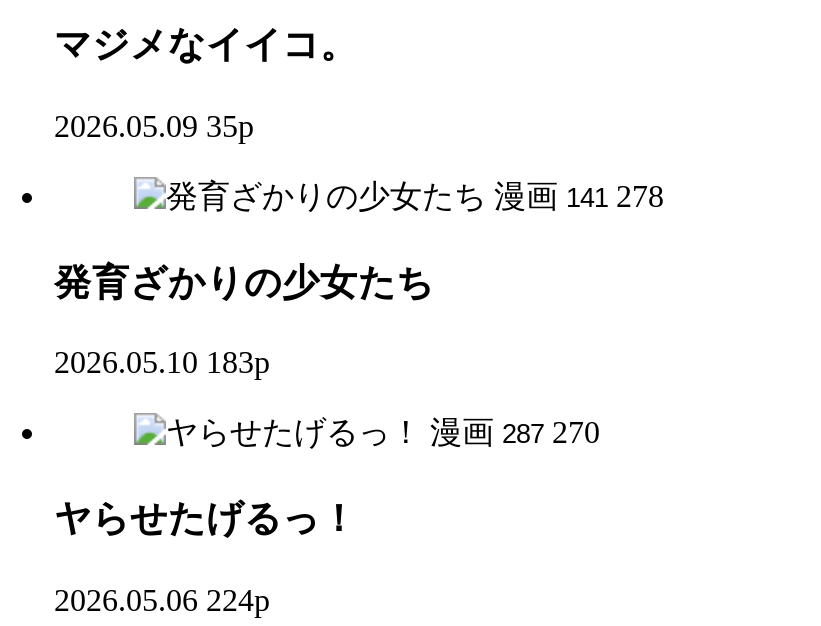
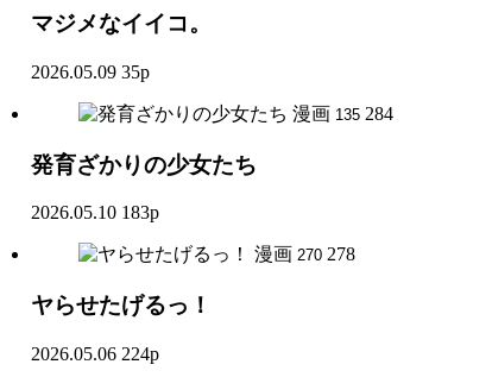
[494,179,664,213] 漫画 141 278 -> [292,103,393,123] 漫画 135 284
[430,415,600,449] 漫画 287 270 -> [254,244,355,264] 漫画 270 278

